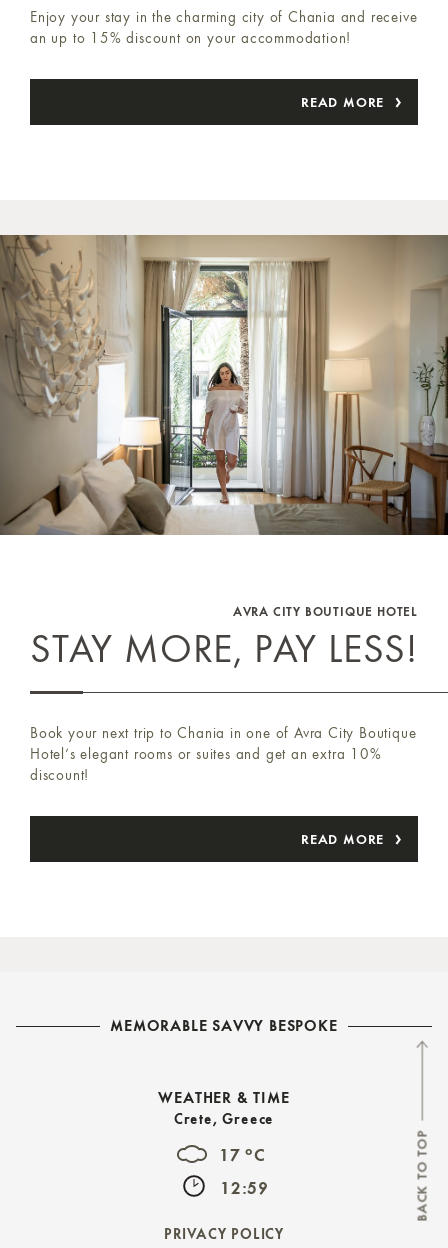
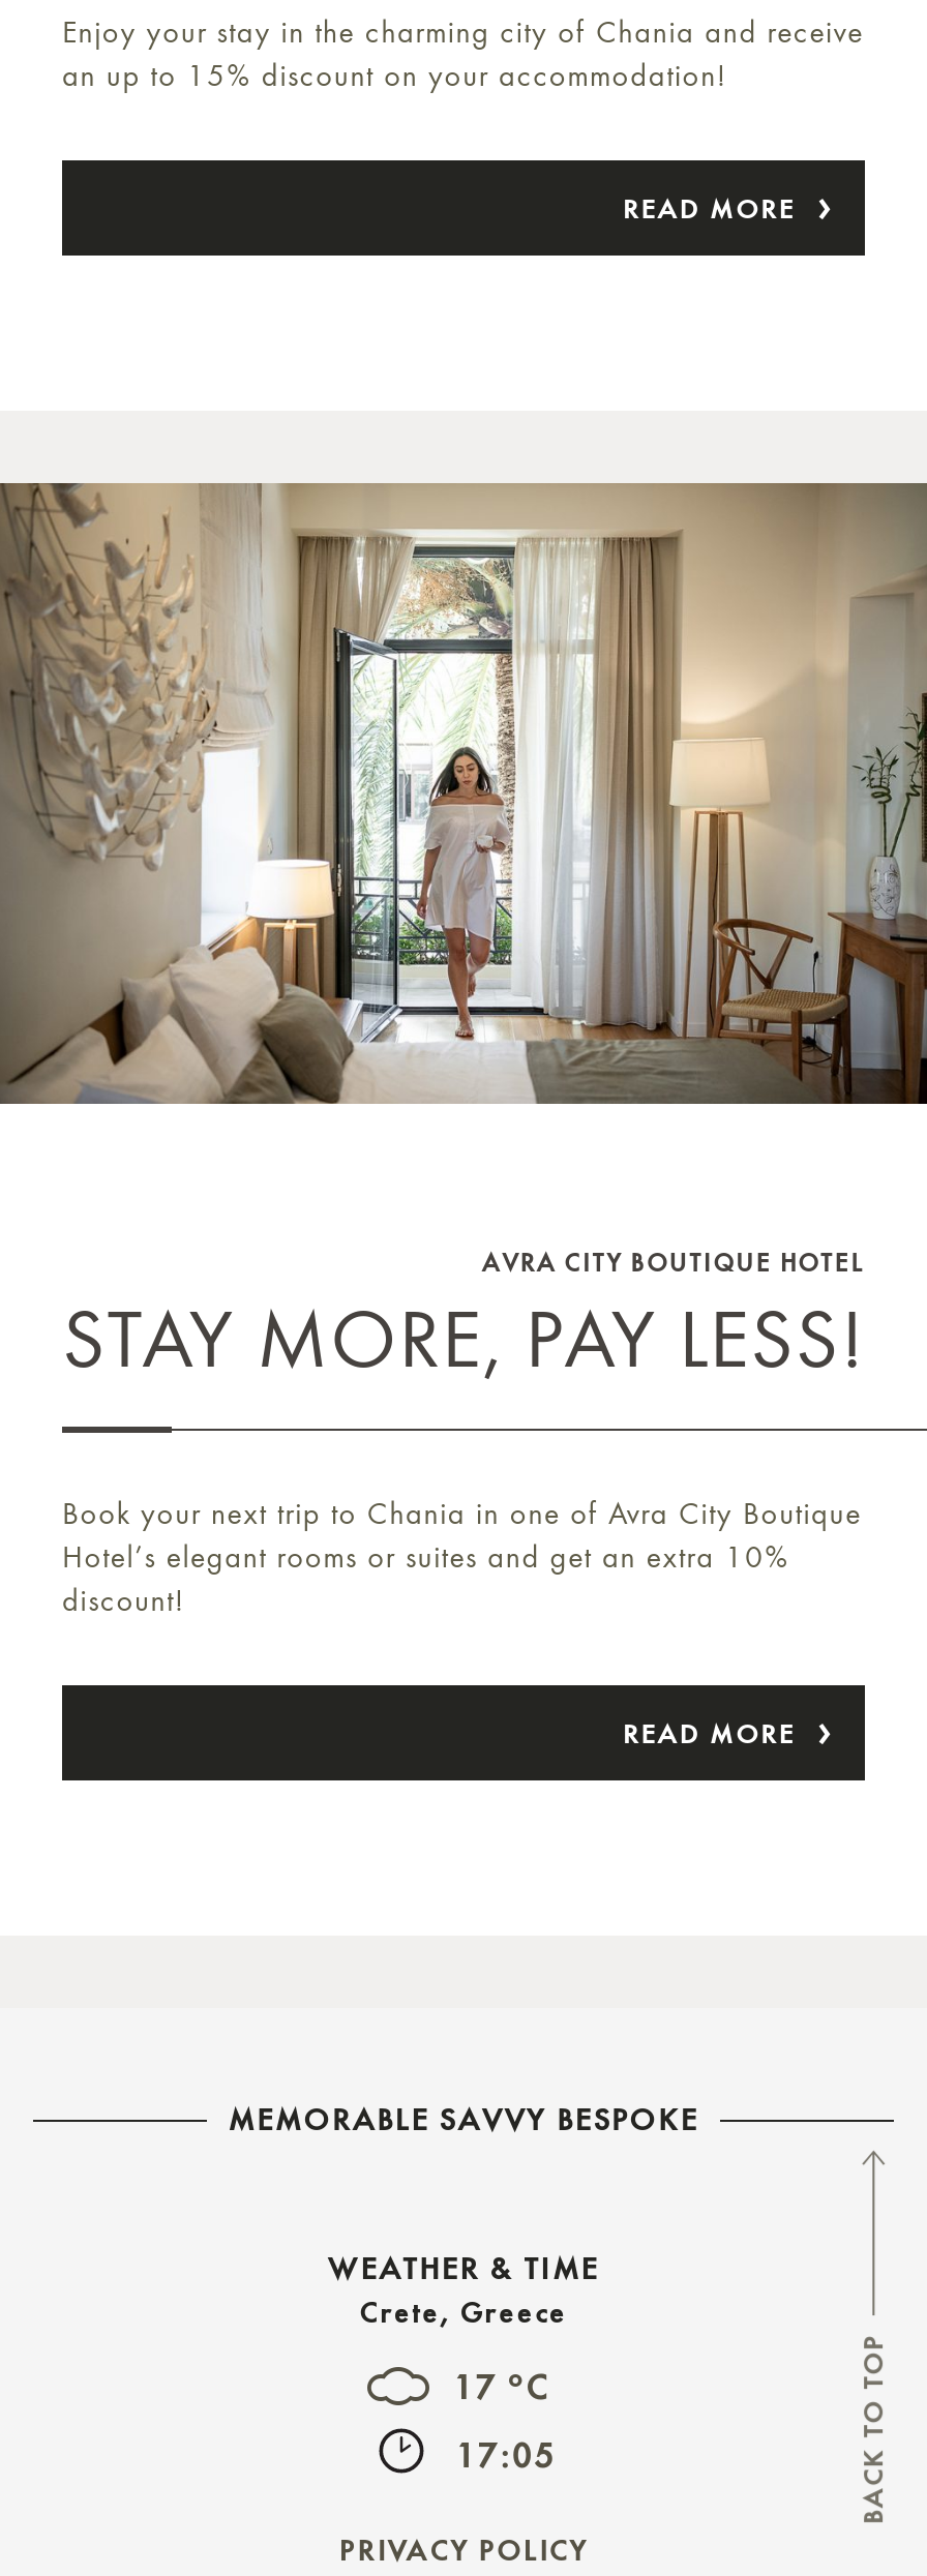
[220,1178,269,1198] 12:59 -> [455,2434,557,2475] 17:05

